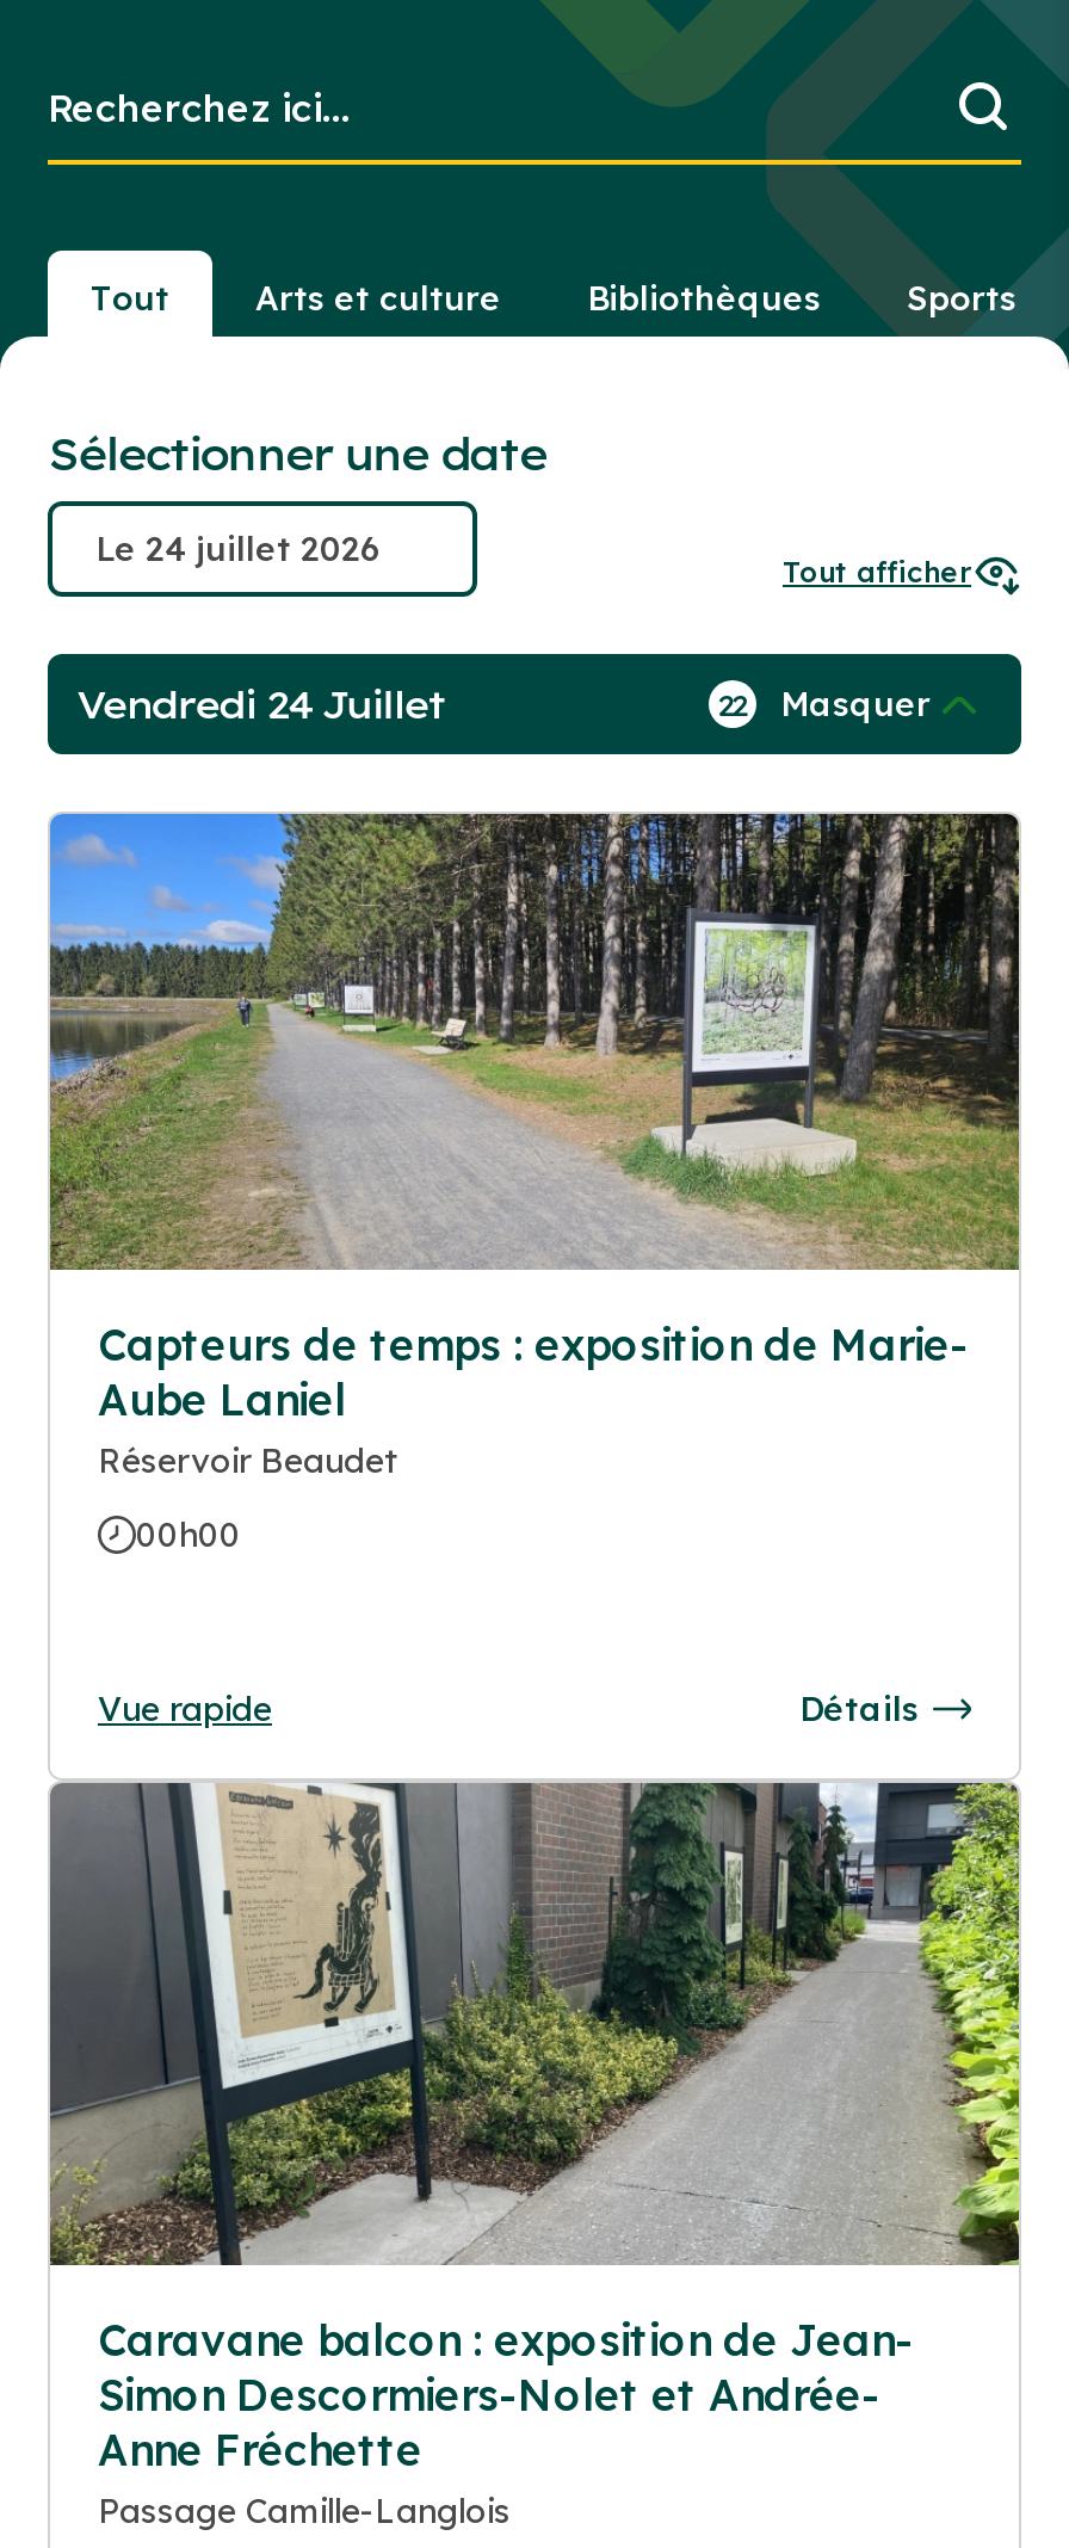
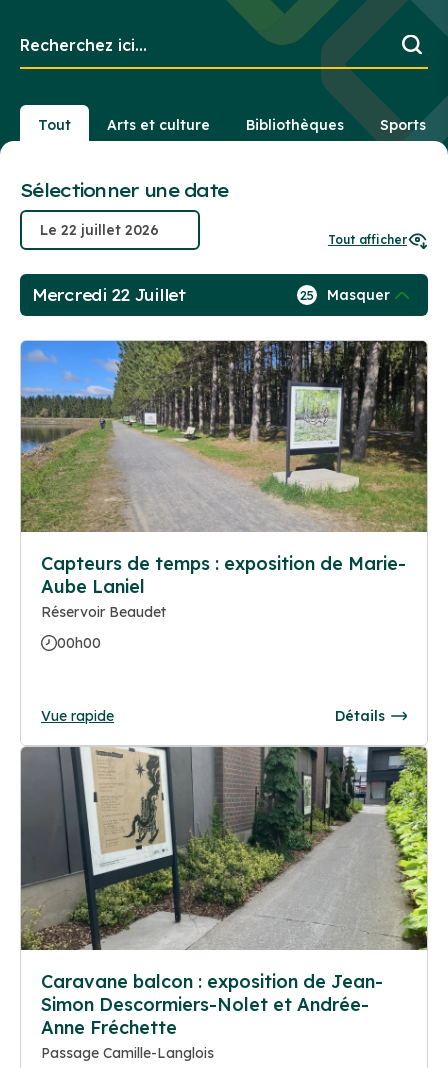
[76,681,445,728] Vendredi 24 Juillet -> [32,285,186,305] Mercredi 22 Juillet
[718,683,931,726] 22 Masquer -> [300,286,390,304] 25 Masquer

